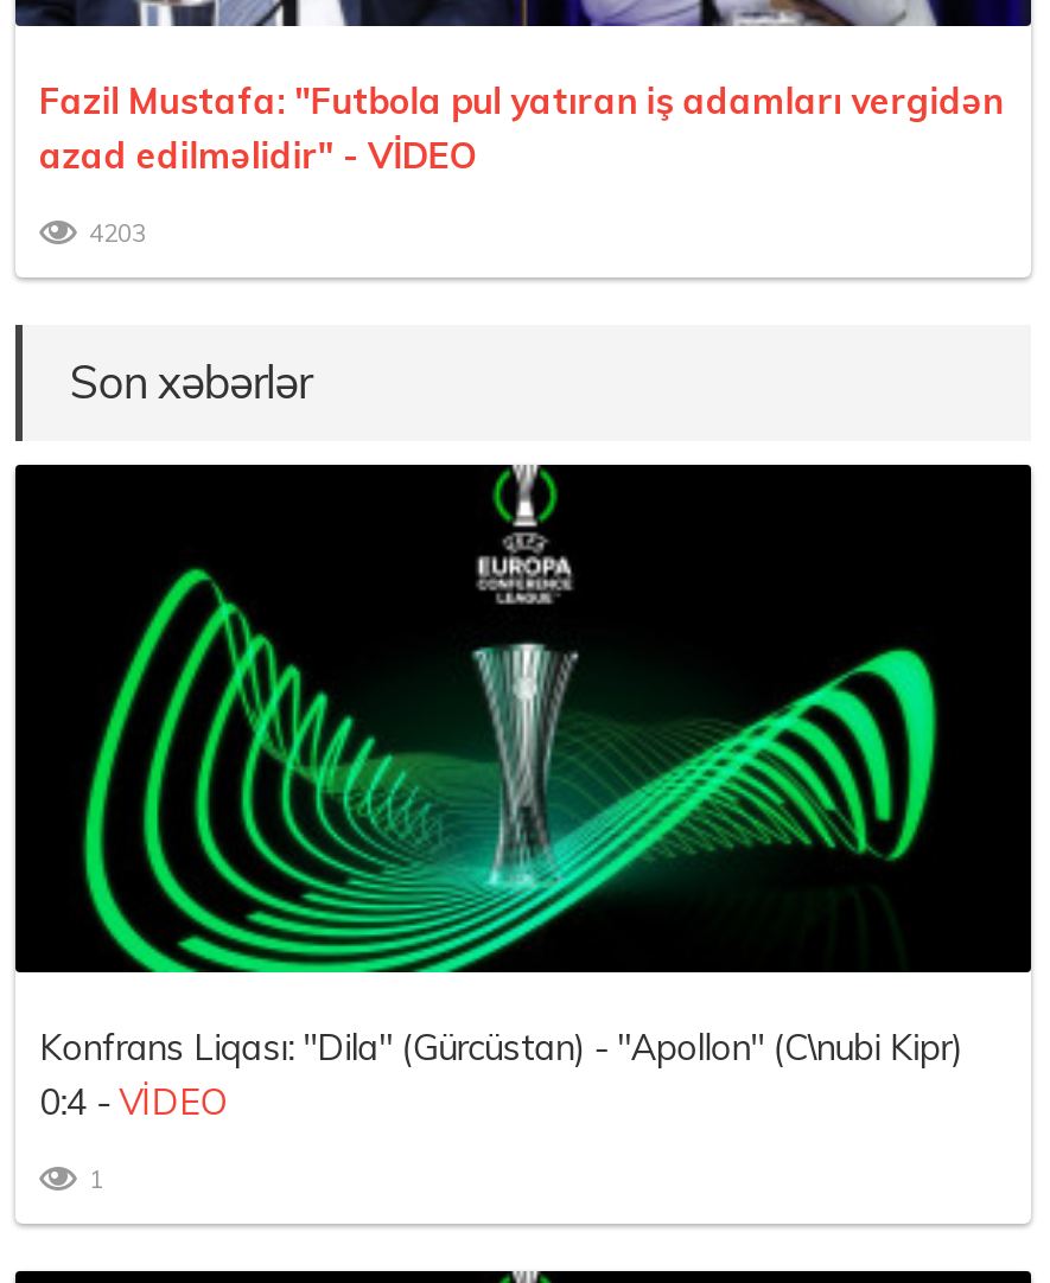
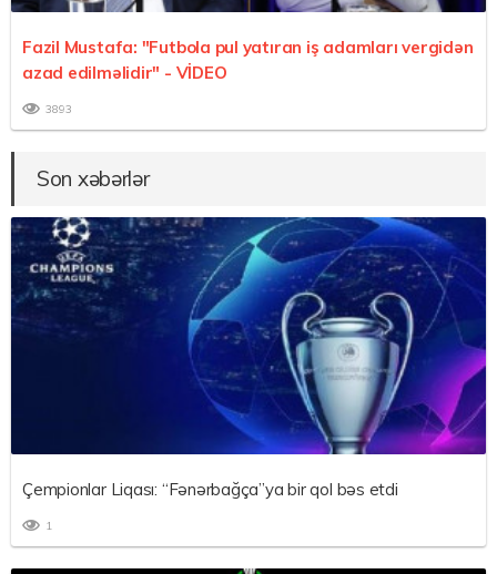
[89,217,146,248] 4203 -> [45,102,72,116] 3893
[13,462,1033,1124] [image] | Konfrans Liqası: "Dila" (Gürcüstan) - "Apollon" (C\nubi Kipr) | 0:4 - VİDEO -> [10,216,487,500] [image] | Çempionlar Liqası: “Fənərbağça”ya bir qol bəs etdi

